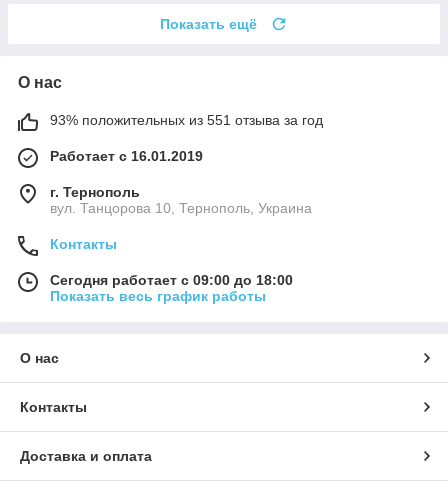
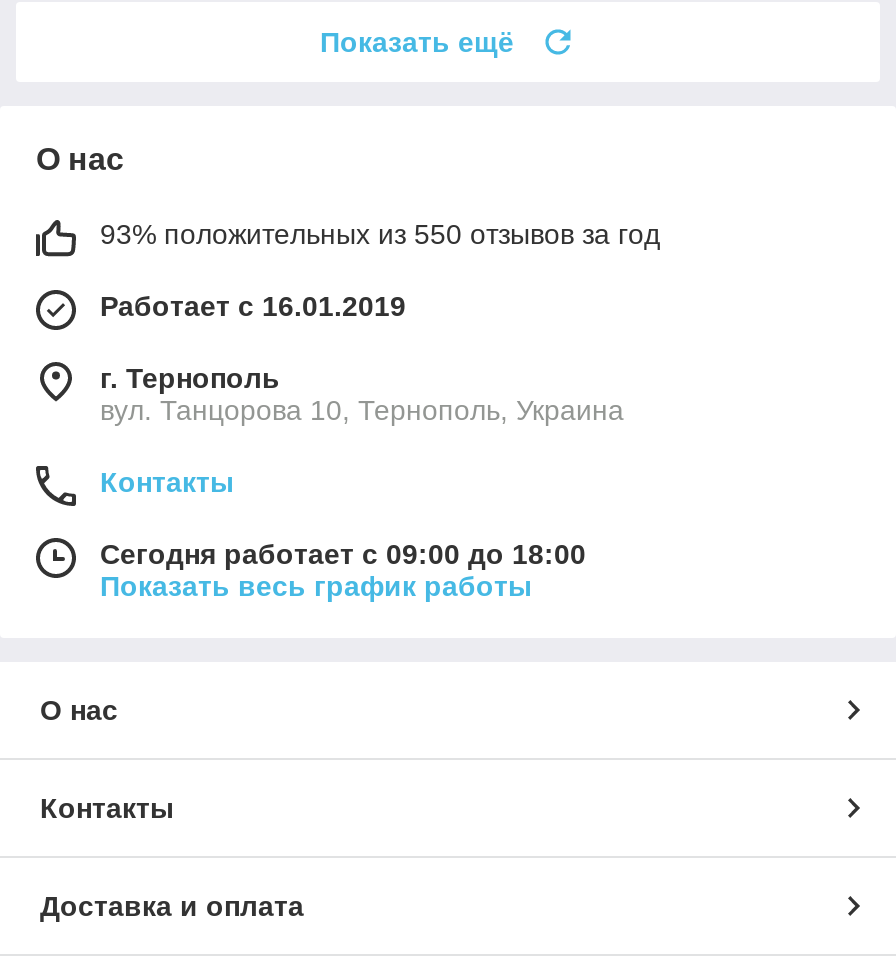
[50,112,323,128] 93% положительных из 551 отзыва за год -> [100,219,660,251] 93% положительных из 550 отзывов за год

